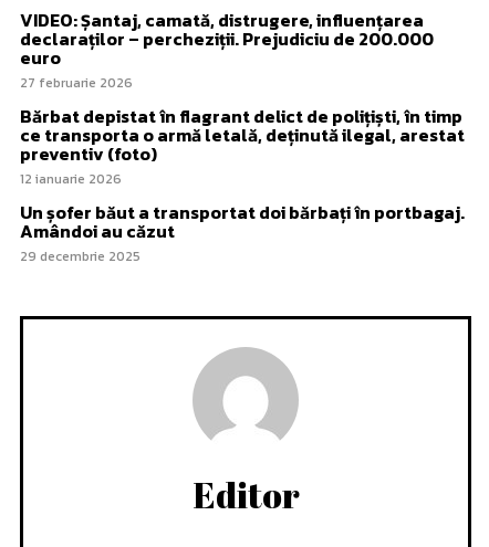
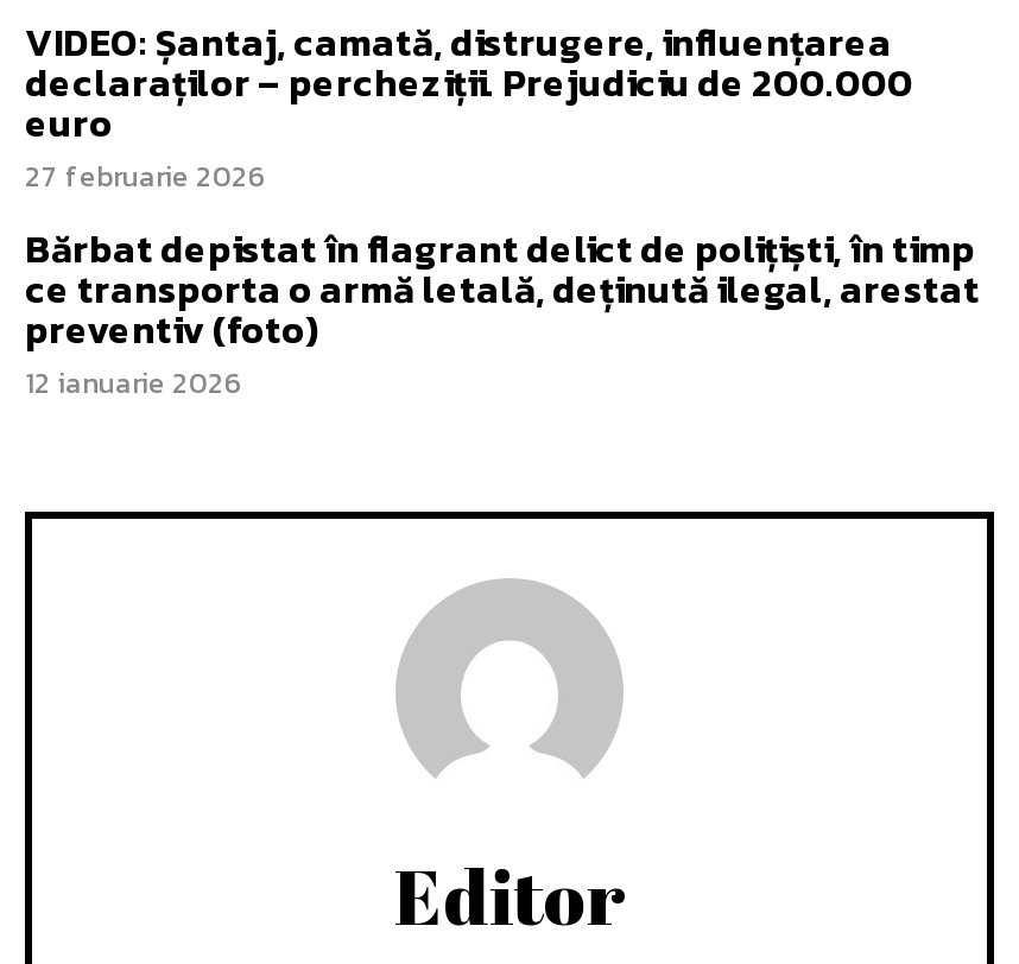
[20,199,465,266] Un șofer băut a transportat doi bărbați în portbagaj. | Amândoi au căzut | 29 decembrie 2025 -> none

